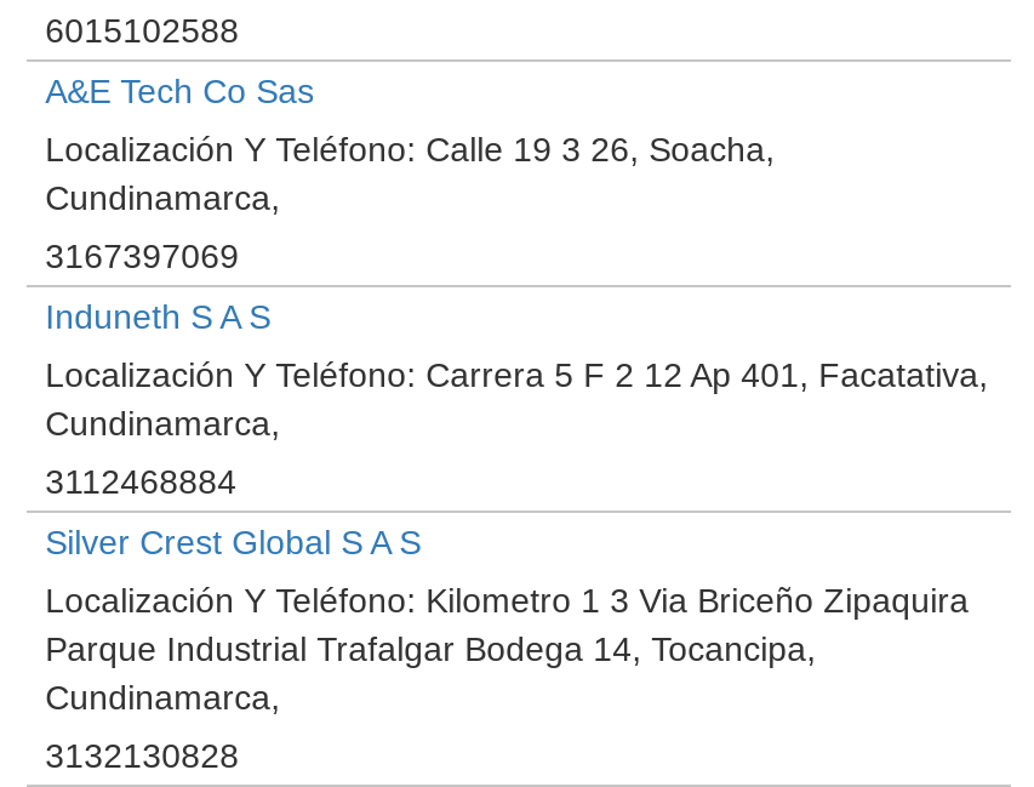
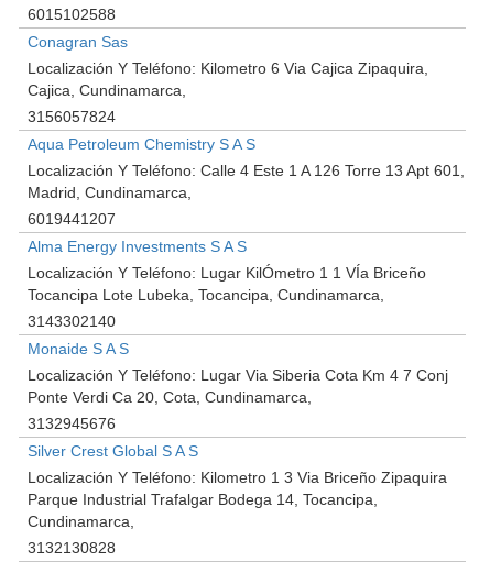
[45,71,988,501] A&e Tech Co Sas | Localización Y Teléfono: Calle 19 3 26, Soacha, | Cundinamarca | 3167397069 | Induneth S A S | Localización Y Teléfono: Carrera 5 F 2 12 Ap 401, Facatativa, | Cundinamarca | 3112468884 -> [27,33,464,432] Conagran Sas | Localización Y Teléfono: Kilometro 6 Via Cajica Zipaquira, | Cajica, Cundinamarca | 3156057824 | Aqua Petroleum Chemistry S A S | Localización Y Teléfono: Calle 4 Este 1 A 126 Torre 13 Apt 601, | Madrid, Cundinamarca | 6019441207 | Alma Energy Investments S A S | Localización Y Teléfono: Lugar KilÓmetro 1 1 VÍa Briceño | Tocancipa Lote Lubeka, Tocancipa, Cundinamarca | 3143302140 | Monaide S A S | Localización Y Teléfono: Lugar Via Siberia Cota Km 4 7 Conj | Ponte Verdi Ca 20, Cota, Cundinamarca | 3132945676

